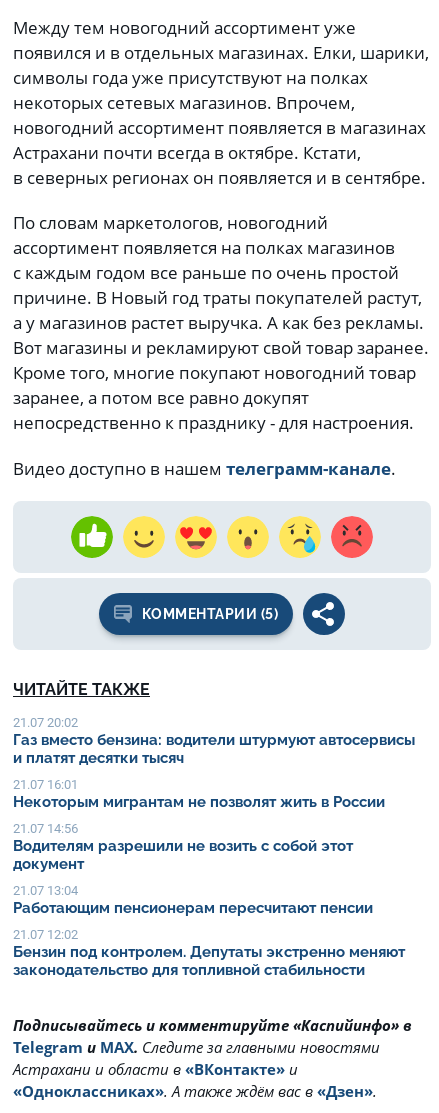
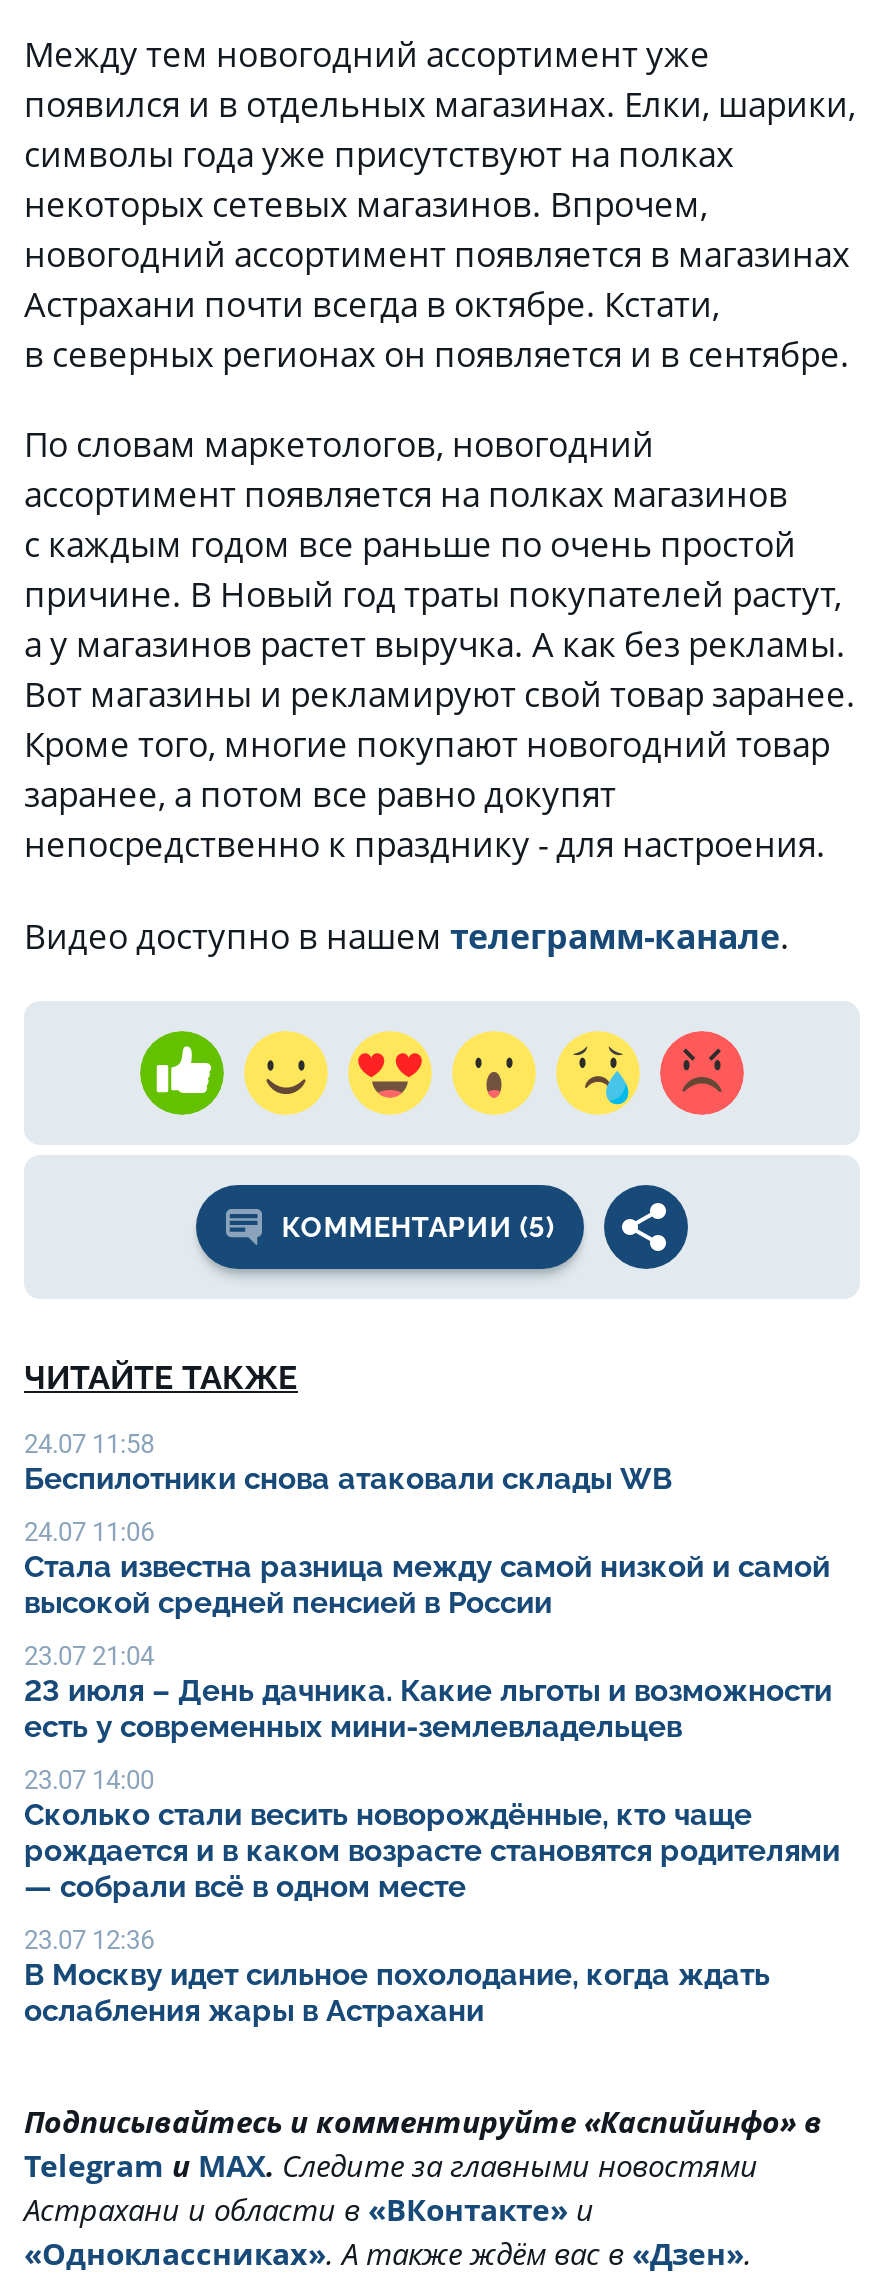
[13,715,415,767] 21.07 20:02 | Газ вместо бензина: водители штурмуют автосервисы | и платят десятки тысяч -> [24,1429,672,1497] 24.07 11:58 | Беспилотники снова атаковали склады WB
[13,777,389,811] 21.07 16:01 | Некоторым мигрантам не позволят жить в России -> [24,1517,830,1621] 24.07 11:06 | Стала известна разница между самой низкой и самой | высокой средней пенсией в России
[13,821,353,873] 21.07 14:56 | Водителям разрешили не возить с собой этот | документ -> [24,1641,832,1745] 23.07 21:04 | 23 июля – День дачника. Какие льготы и возможности | есть у современных мини-землевладельцев
[13,883,377,917] 21.07 13:04 | Работающим пенсионерам пересчитают пенсии -> [24,1765,840,1905] 23.07 14:00 | Сколько стали весить новорождённые, кто чаще | рождается и в каком возрасте становятся родителями | — собрали всё в одном месте
[13,927,405,979] 21.07 12:02 | Бензин под контролем. Депутаты экстренно меняют | законодательство для топливной стабильности -> [24,1925,770,2029] 23.07 12:36 | В Москву идет сильное похолодание, когда ждать | ослабления жары в Астрахани

